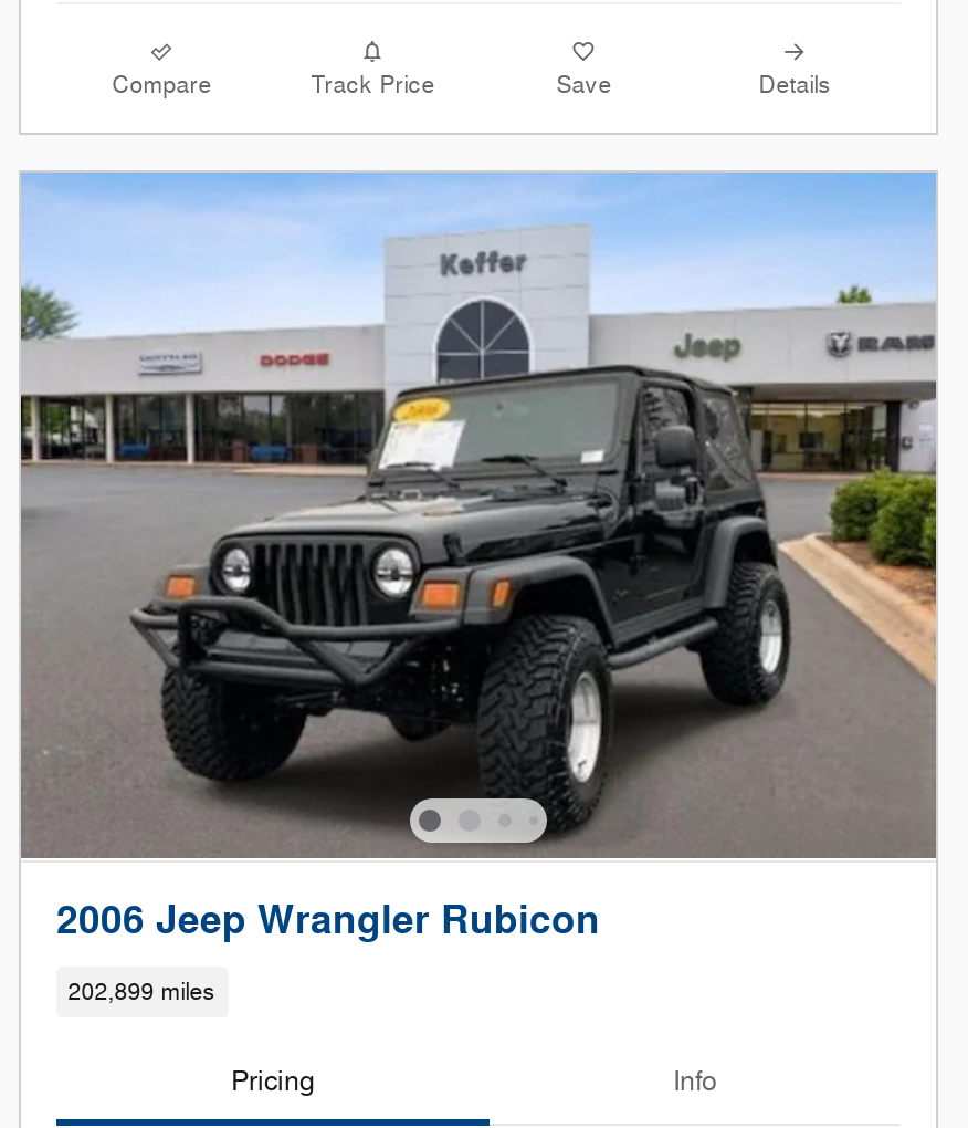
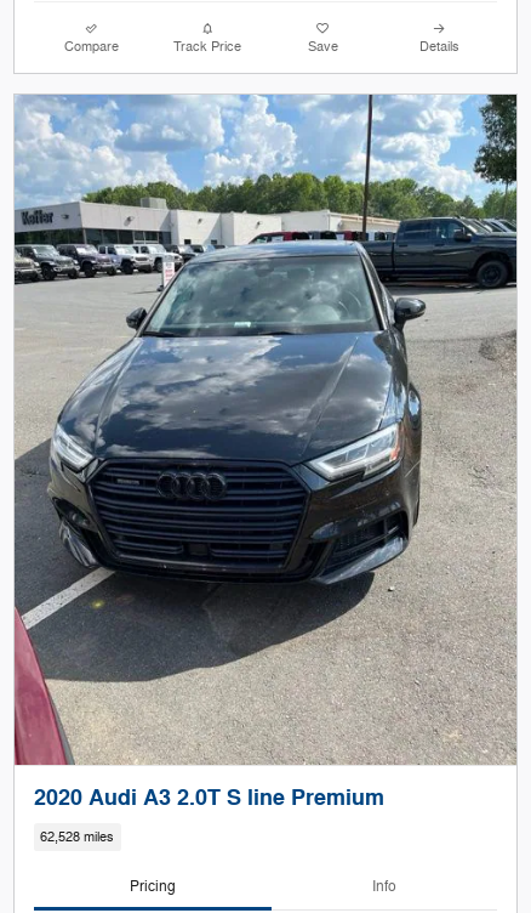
[21,170,936,946] [image] | 2006 Jeep Wrangler Rubicon -> [13,93,518,812] [image] | 2020 Audi A3 2.0T S line Premium
[68,978,216,1007] 202,899 miles -> [40,829,114,845] 62,528 miles

